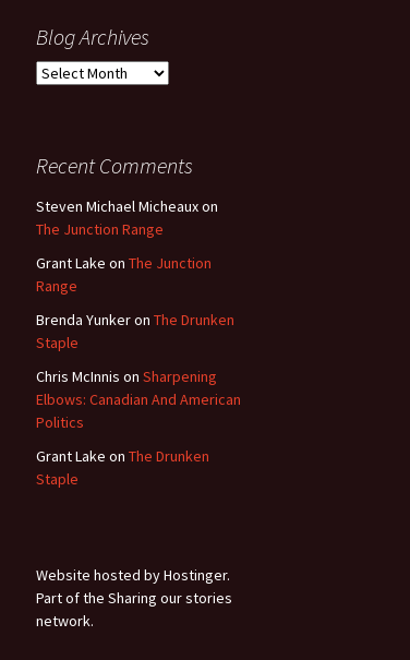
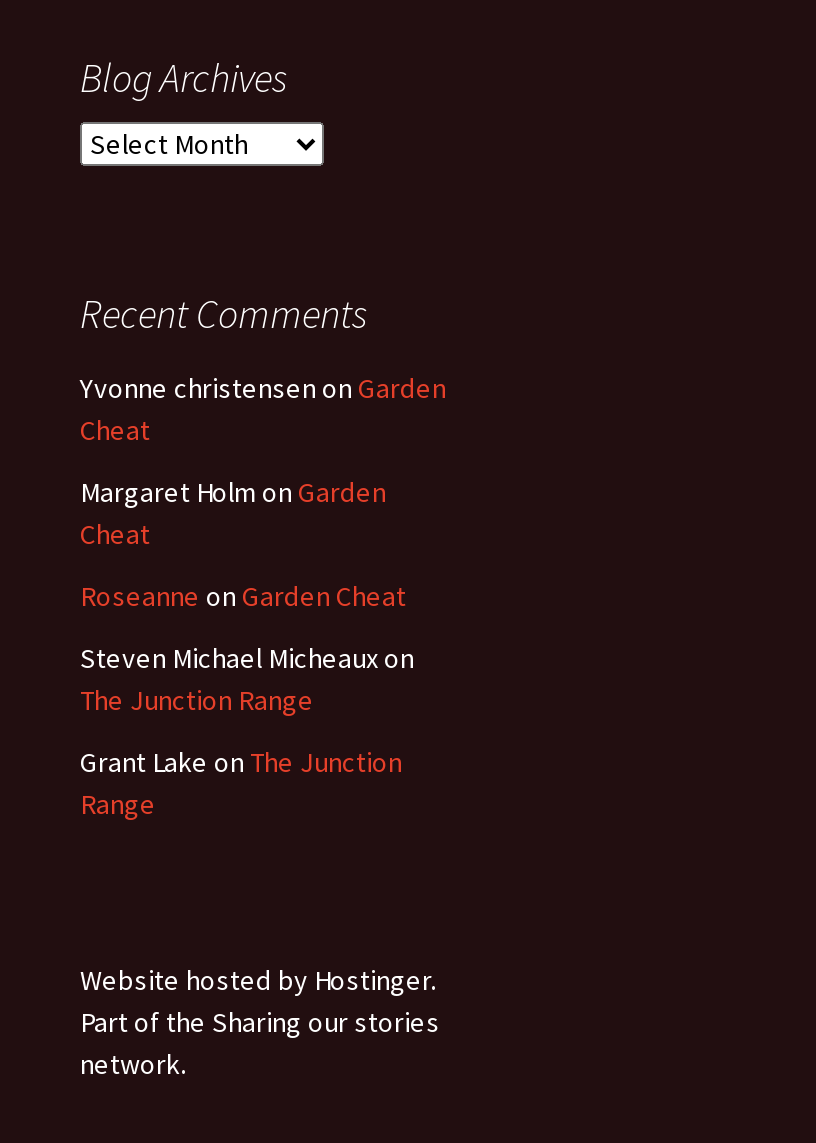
none -> [80,370,446,614] Yvonne christensen on Garden | Cheat | Margaret Holm on Garden | Cheat | Roseanne on Garden Cheat
moved [36,196,218,295] -> [80,640,414,822]: Steven Michael Micheaux on | The Junction Range | Grant Lake on The Junction | Range
[36,310,241,489] Brenda Yunker on The Drunken | Staple | Chris McInnis on Sharpening | Elbows: Canadian And American | Politics | Grant Lake on The Drunken | Staple -> none

